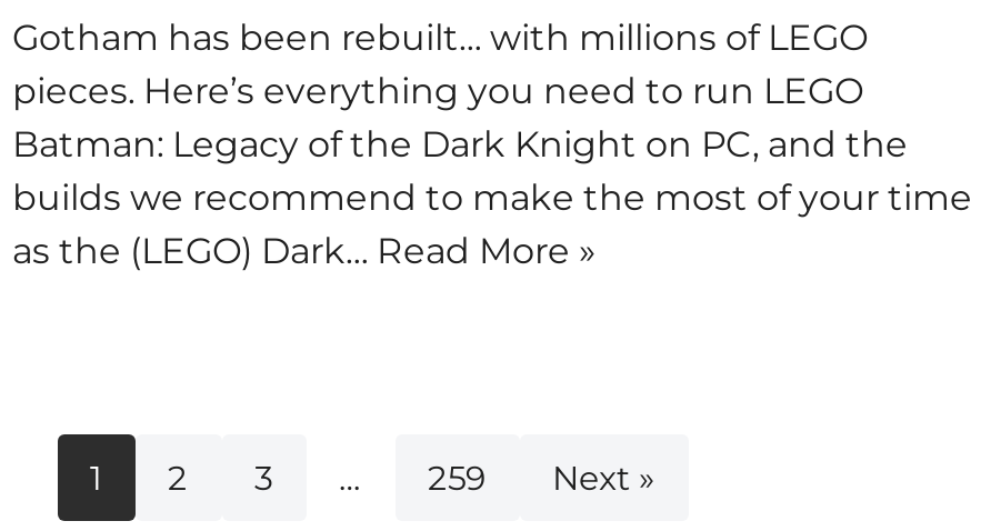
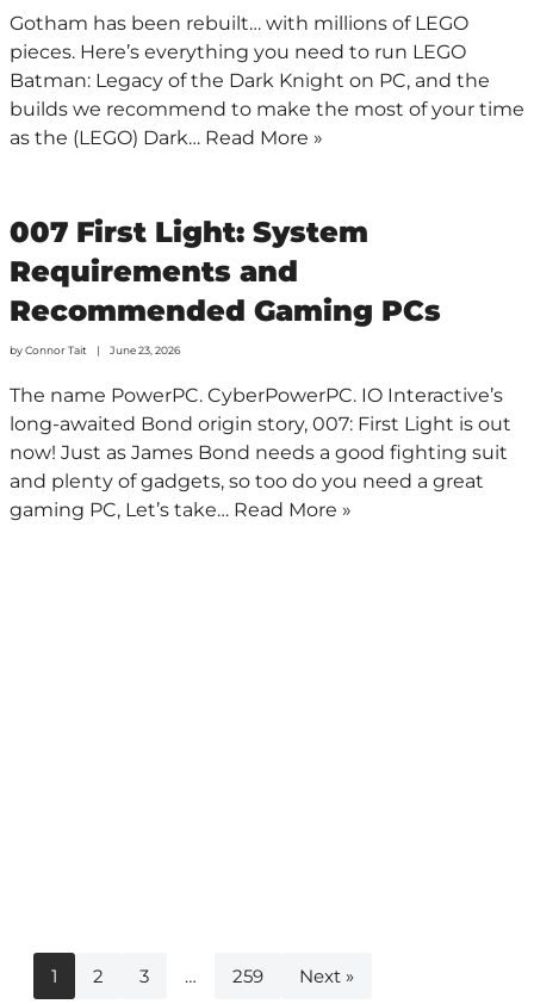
none -> [9,215,511,521] 007 First Light: System | Requirements and | Recommended Gaming PCs | by Connor Tait | June 23, 2026 | The name PowerPC. CyberPowerPC. IO Interactive’s | long-awaited Bond origin story, 007: First Light is out | now! Just as James Bond needs a good fighting suit | and plenty of gadgets, so too do you need a great | gaming PC, Let’s take… Read More »

